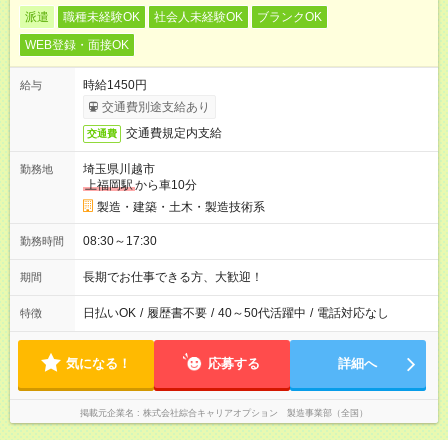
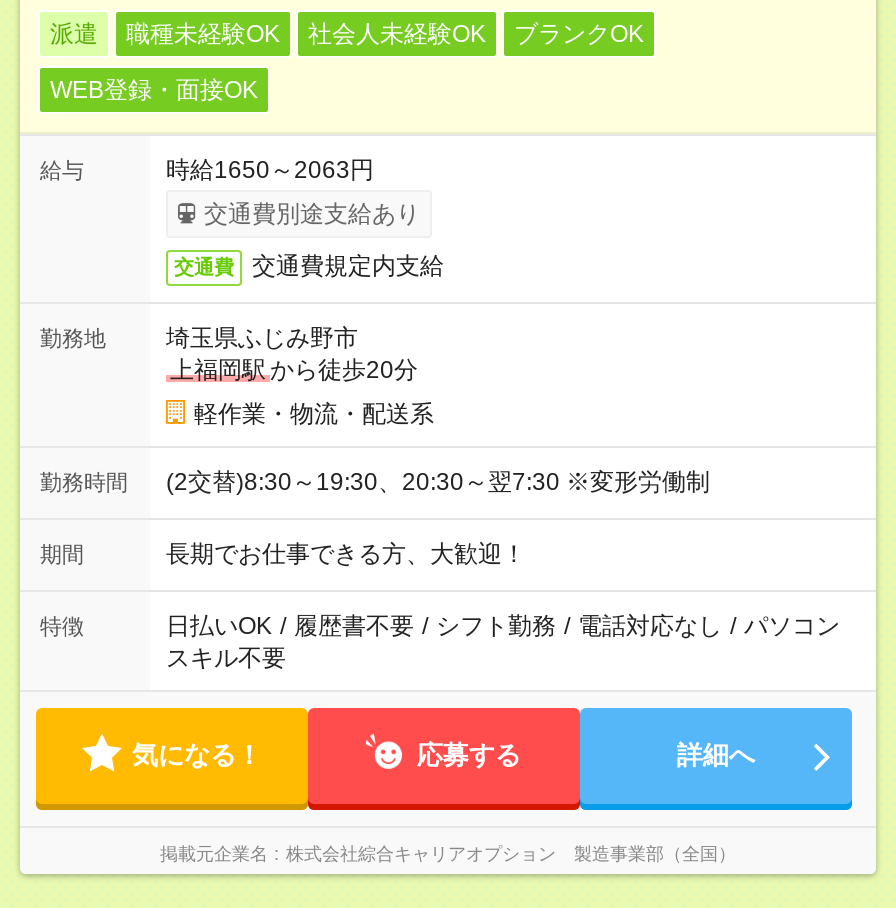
[83,78,147,92] 時給1450円 -> [166,156,374,184] 時給1650～2063円
[83,162,197,192] 埼玉県川越市 | 上福岡駅 から車10分 -> [166,324,418,384] 埼玉県ふじみ野市 | 上福岡駅 から徒歩20分
[97,200,265,214] 製造・建築・土木・製造技術系 -> [194,400,434,428] 軽作業・物流・配送系
[83,234,157,248] 08:30～17:30 -> [166,468,710,496] (2交替)8:30～19:30、20:30～翌7:30 ※変形労働制
[83,306,389,320] 日払いOK / 履歴書不要 / 40～50代活躍中 / 電話対応なし -> [166,612,840,672] 日払いOK / 履歴書不要 / シフト勤務 / 電話対応なし / パソコン | スキル不要

